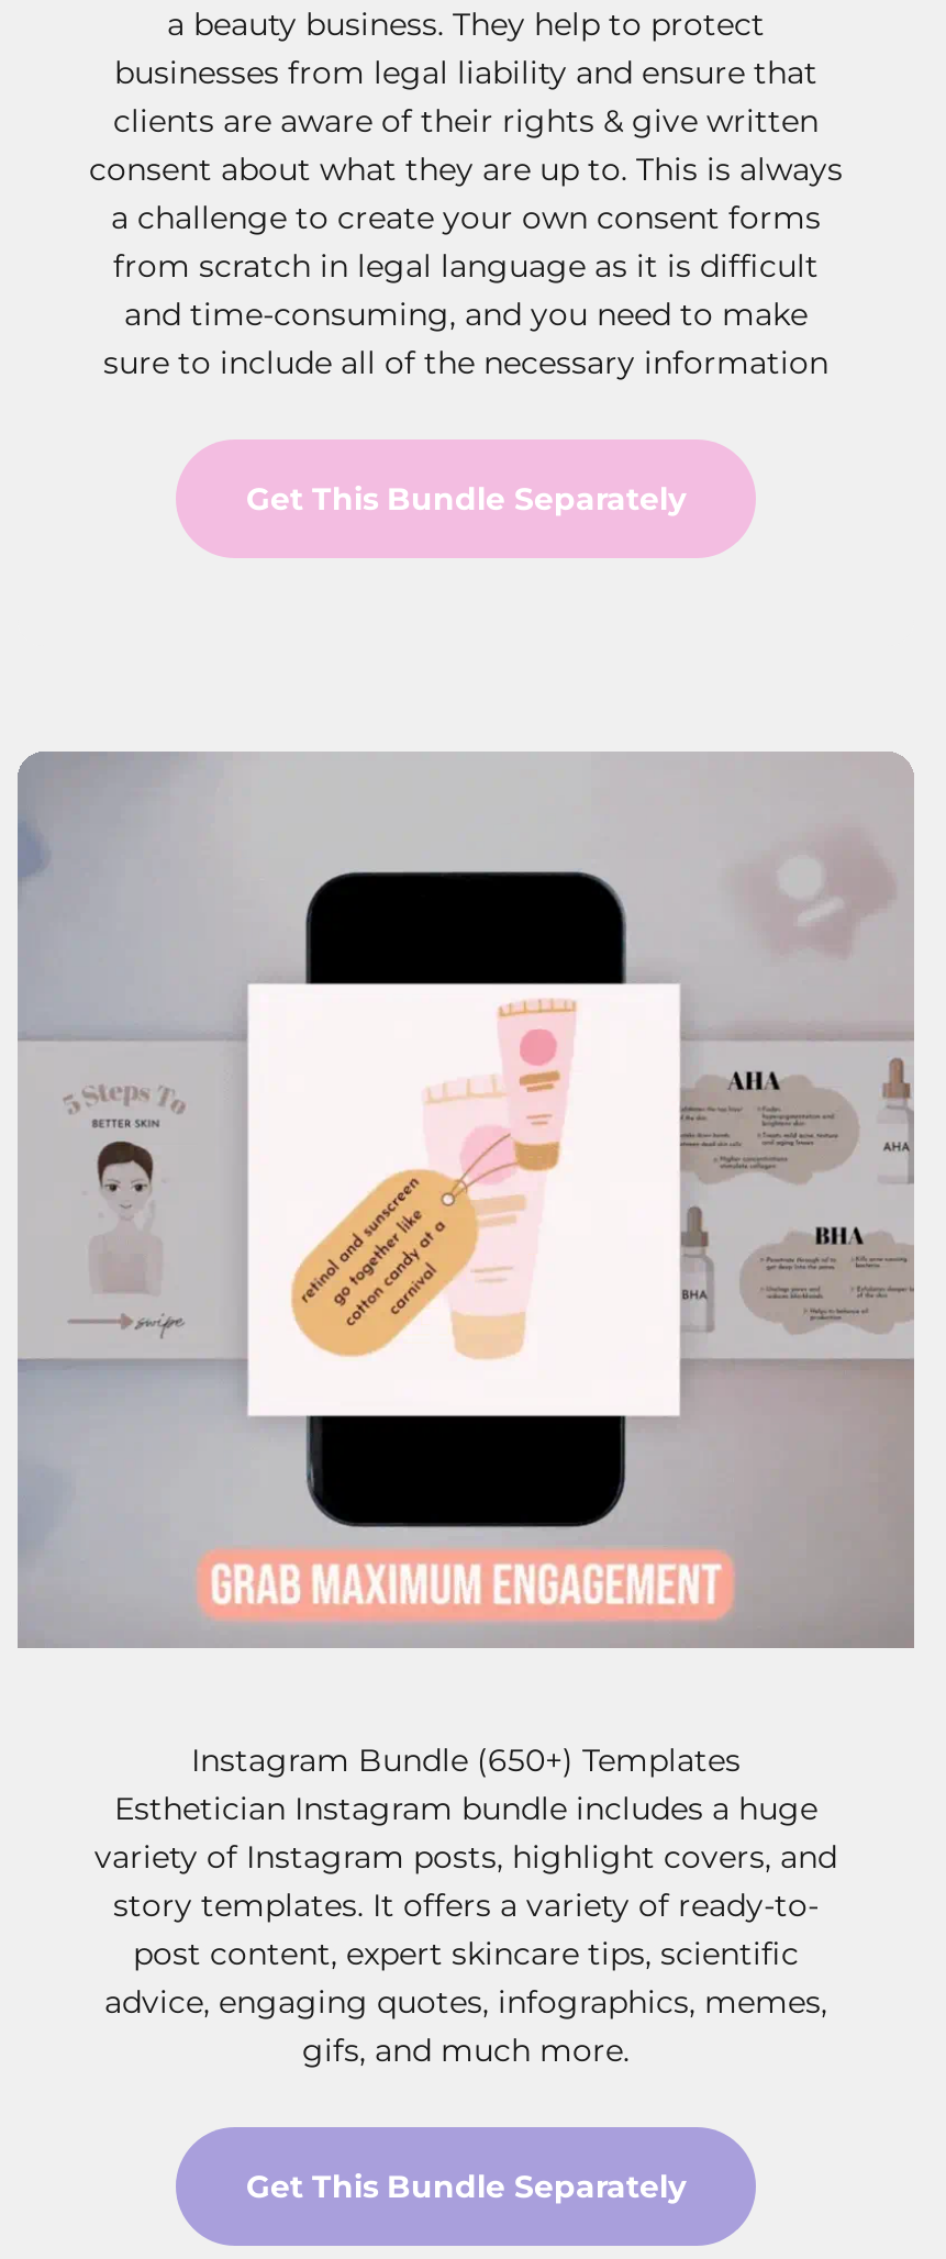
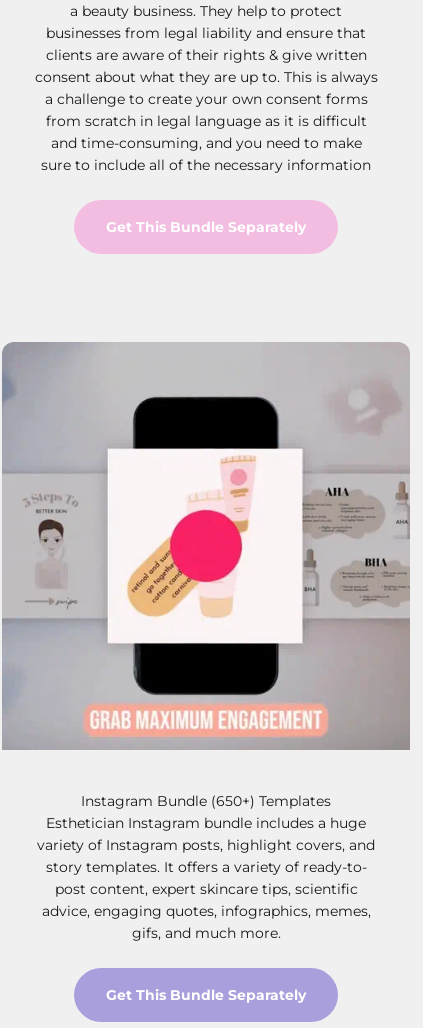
[387,1121,545,1279] [image] -> [169,509,243,583] [image]

